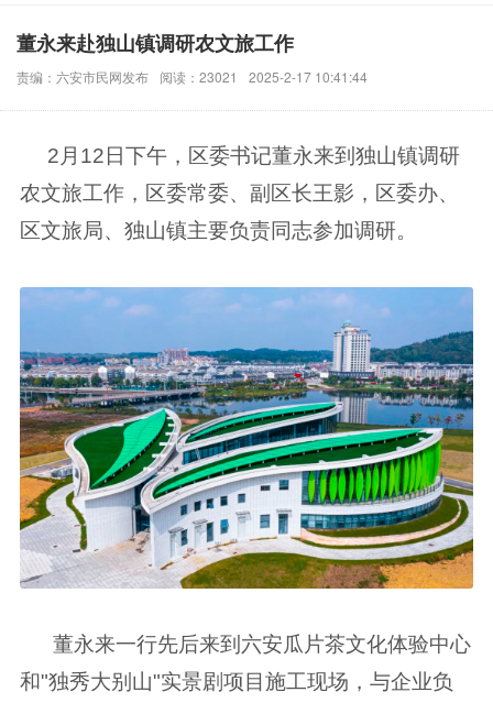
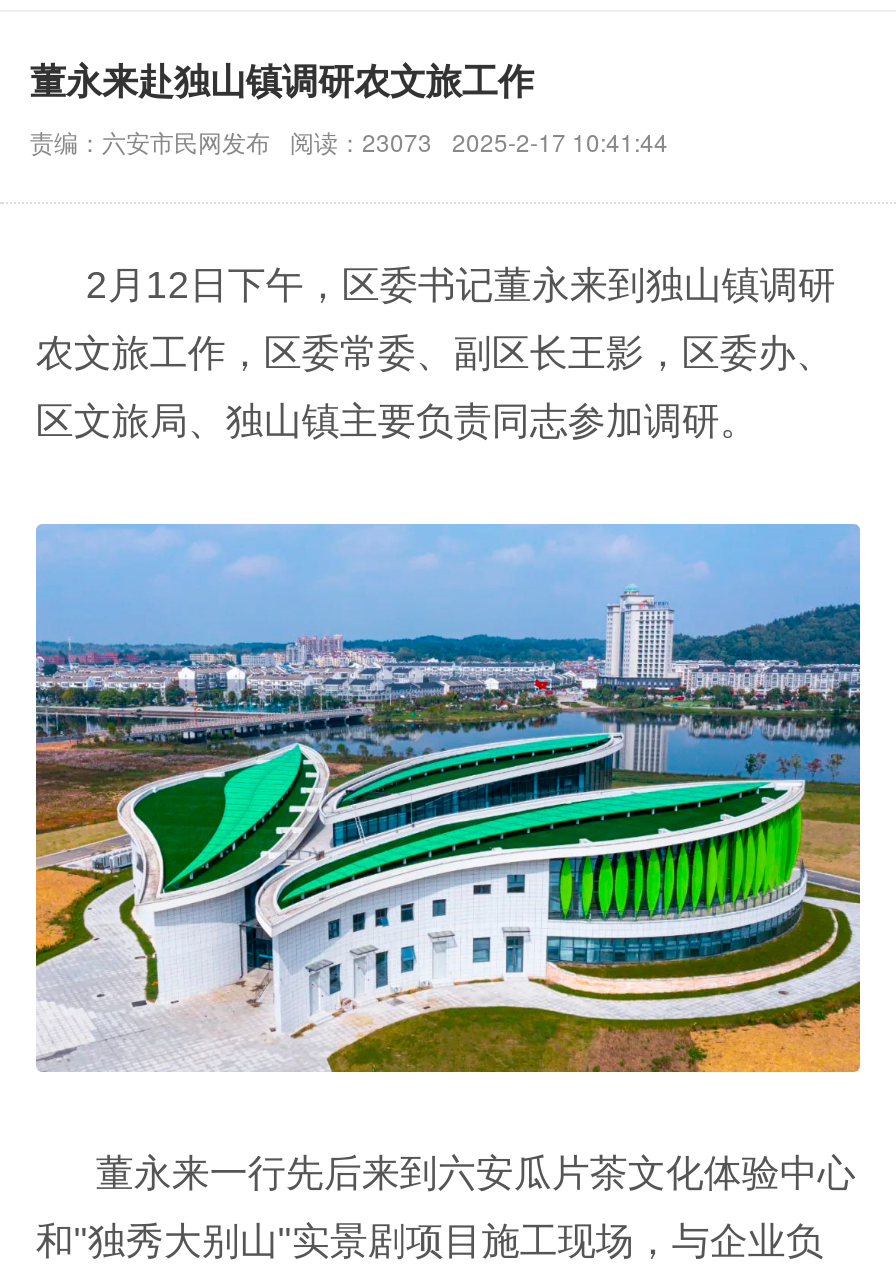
[17,67,368,85] 责编：六安市民网发布 阅读：23021 2025-2-17 10:41:44 -> [30,123,668,157] 责编：六安市民网发布 阅读：23073 2025-2-17 10:41:44

